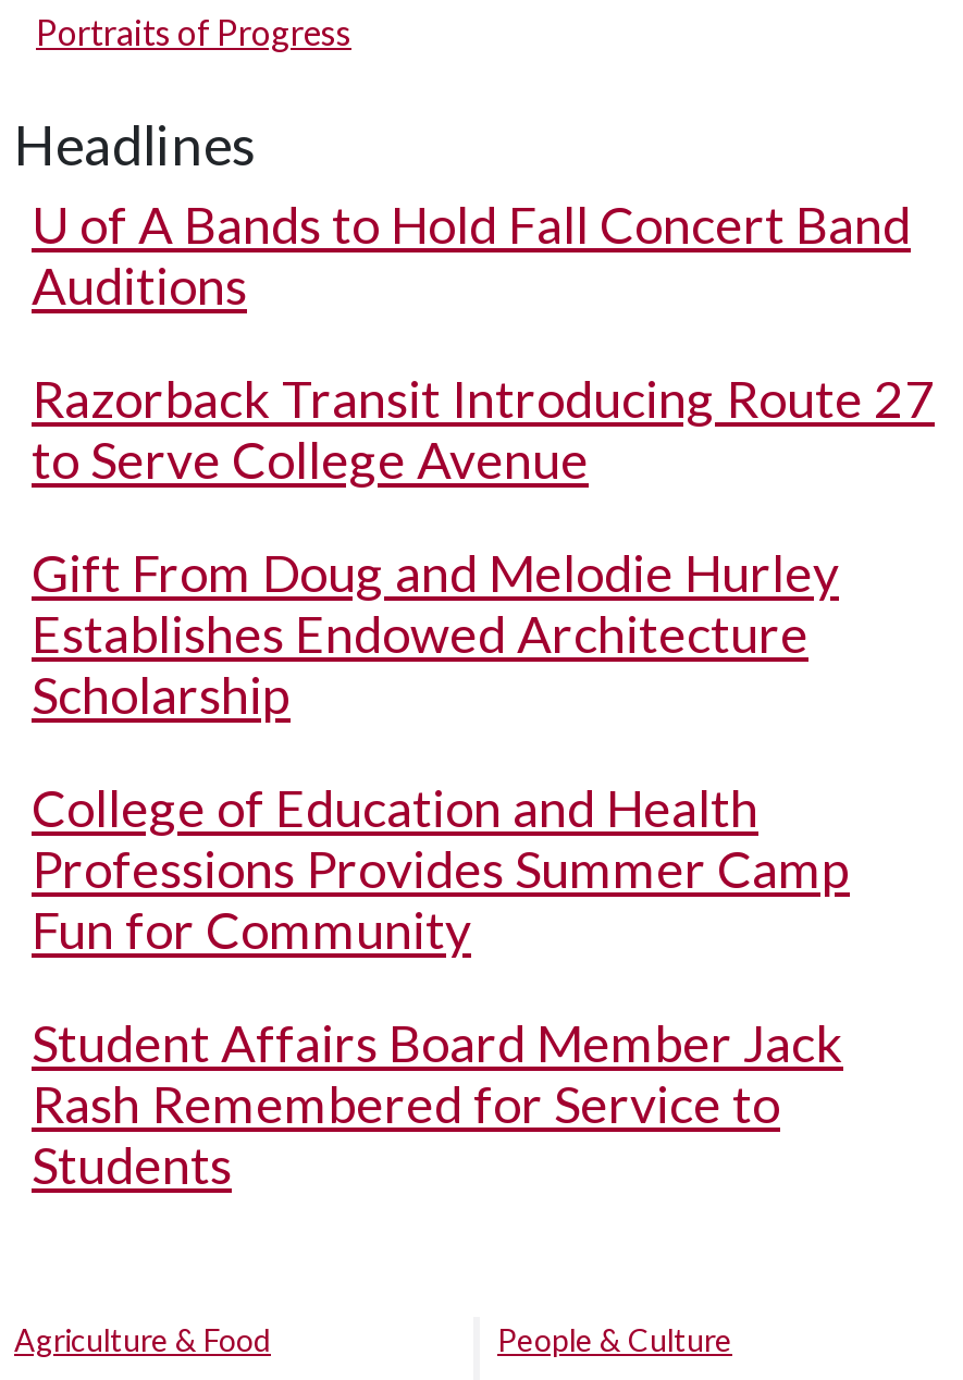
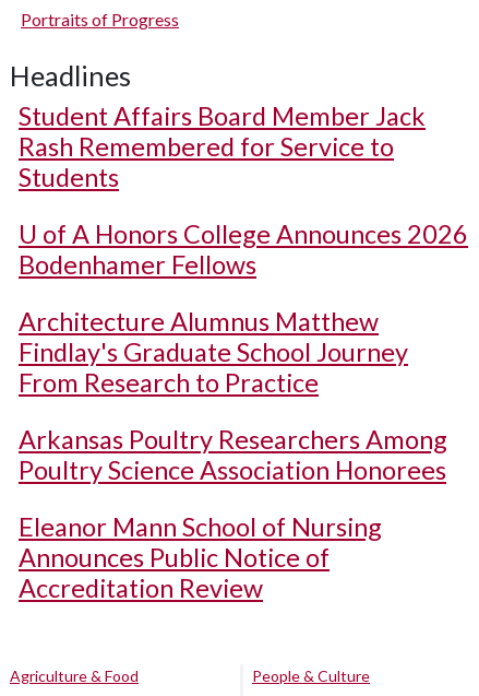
[32,194,935,960] U of A Bands to Hold Fall Concert Band | Auditions | Razorback Transit Introducing Route 27 | to Serve College Avenue | Gift From Doug and Melodie Hurley | Establishes Endowed Architecture | Scholarship | College of Education and Health | Professions Provides Summer Camp | Fun for Community -> none
moved [32,1012,843,1195] -> [19,101,426,192]: Student Affairs Board Member Jack | Rash Remembered for Service to | Students
none -> [19,219,468,603] U of A Honors College Announces 2026 | Bodenhamer Fellows | Architecture Alumnus Matthew | Findlay's Graduate School Journey | From Research to Practice | Arkansas Poultry Researchers Among | Poultry Science Association Honorees | Eleanor Mann School of Nursing | Announces Public Notice of | Accreditation Review

